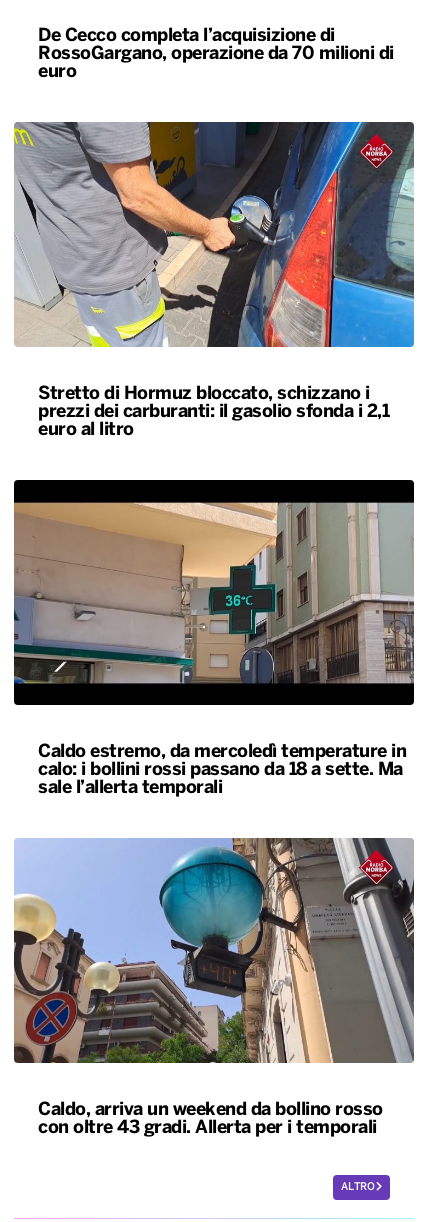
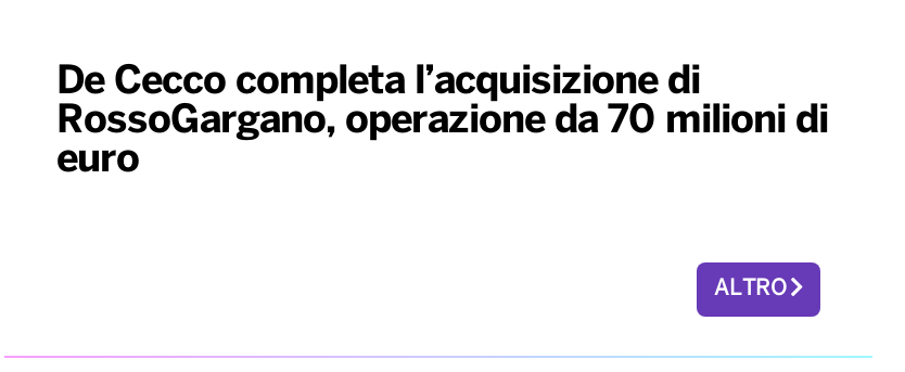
[13,121,415,439] [image] | Stretto di Hormuz bloccato, schizzano i | prezzi dei carburanti: il gasolio sfonda i 2,1 | euro al litro -> none
[13,479,415,797] [image] | Caldo estremo, da mercoledì temperature in | calo: i bollini rossi passano da 18 a sette. Ma | sale l’allerta temporali -> none
[13,837,415,1137] [image] | Caldo, arriva un weekend da bollino rosso | con oltre 43 gradi. Allerta per i temporali -> none

